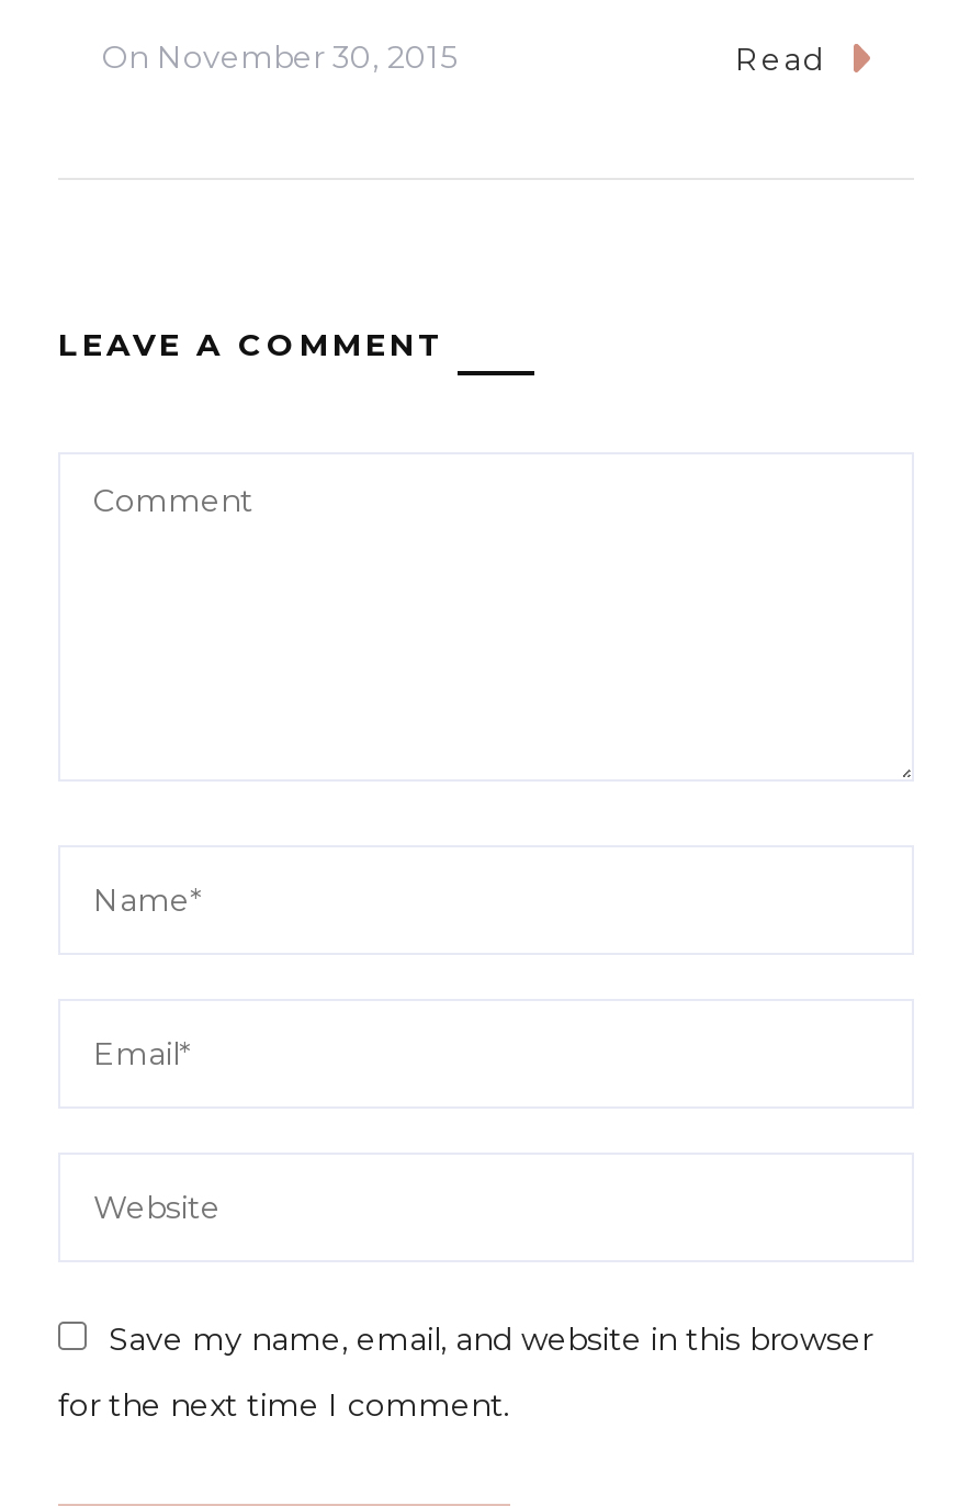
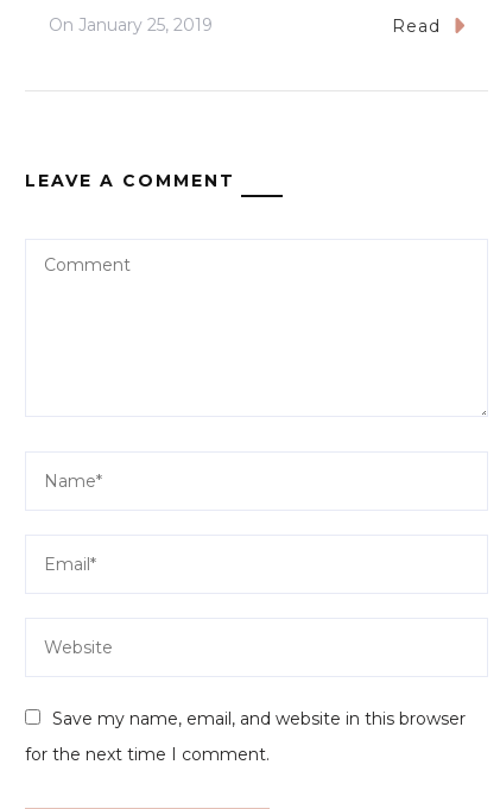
[102,38,455,78] On November 30, 2015 -> [49,15,213,36] On January 25, 2019

